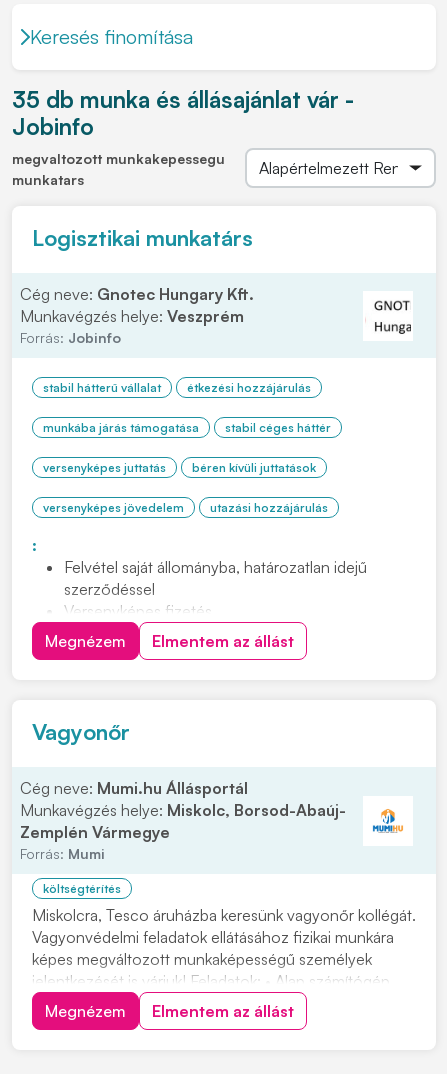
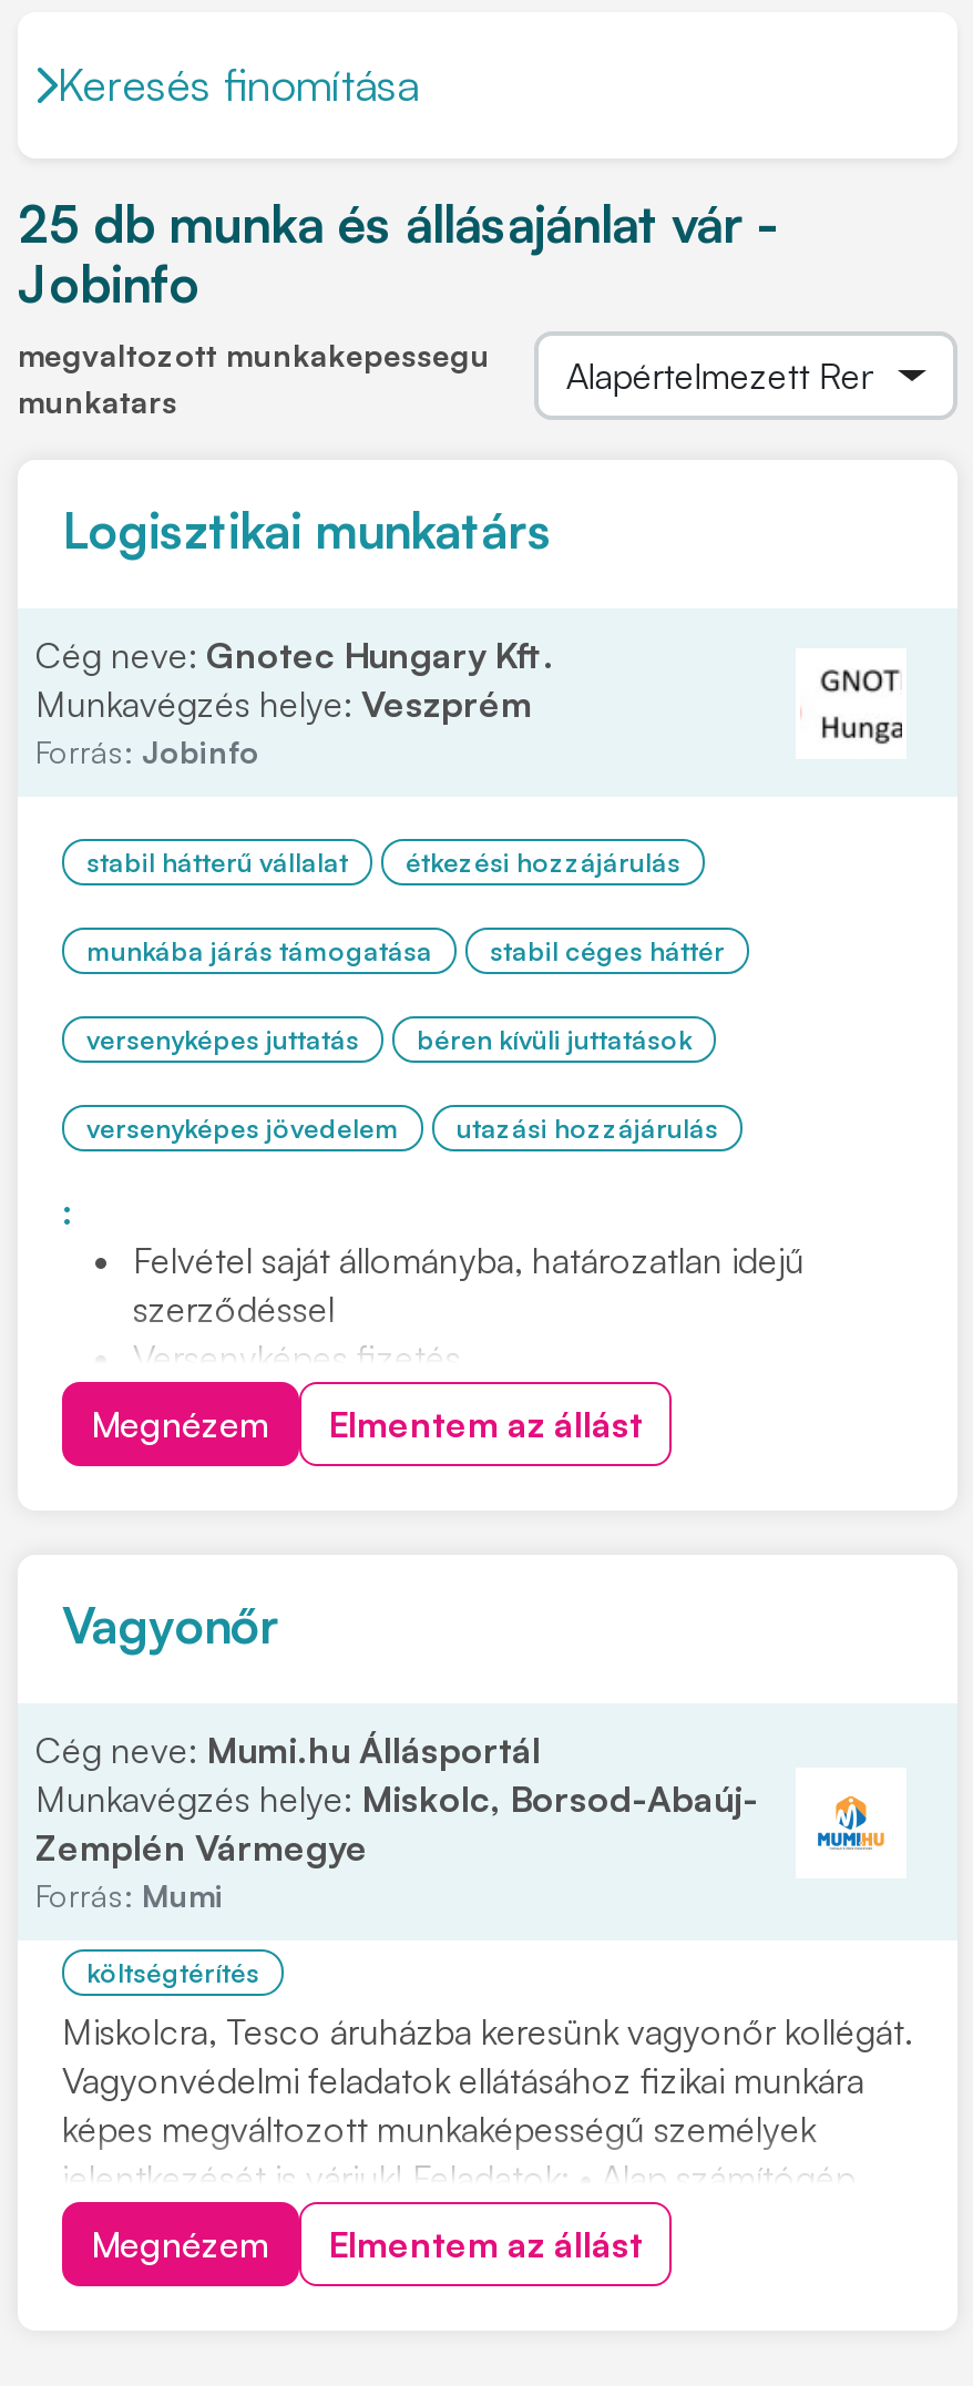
[12,85,354,114] 35 db munka és állásajánlat vár - -> [18,192,776,256] 25 db munka és állásajánlat vár -

